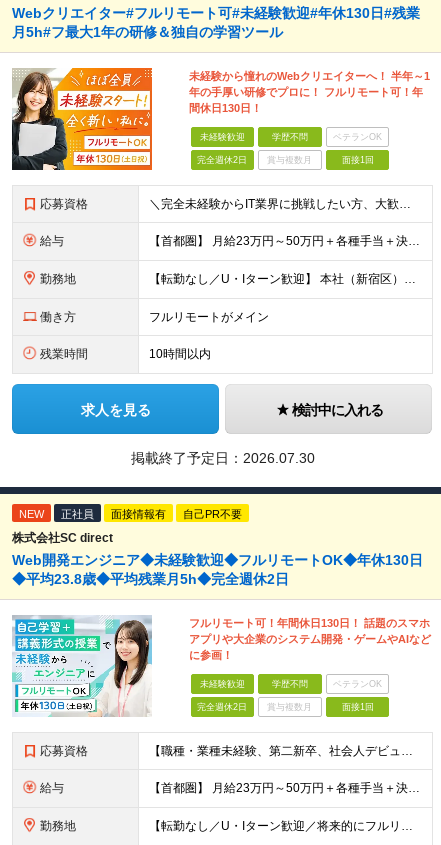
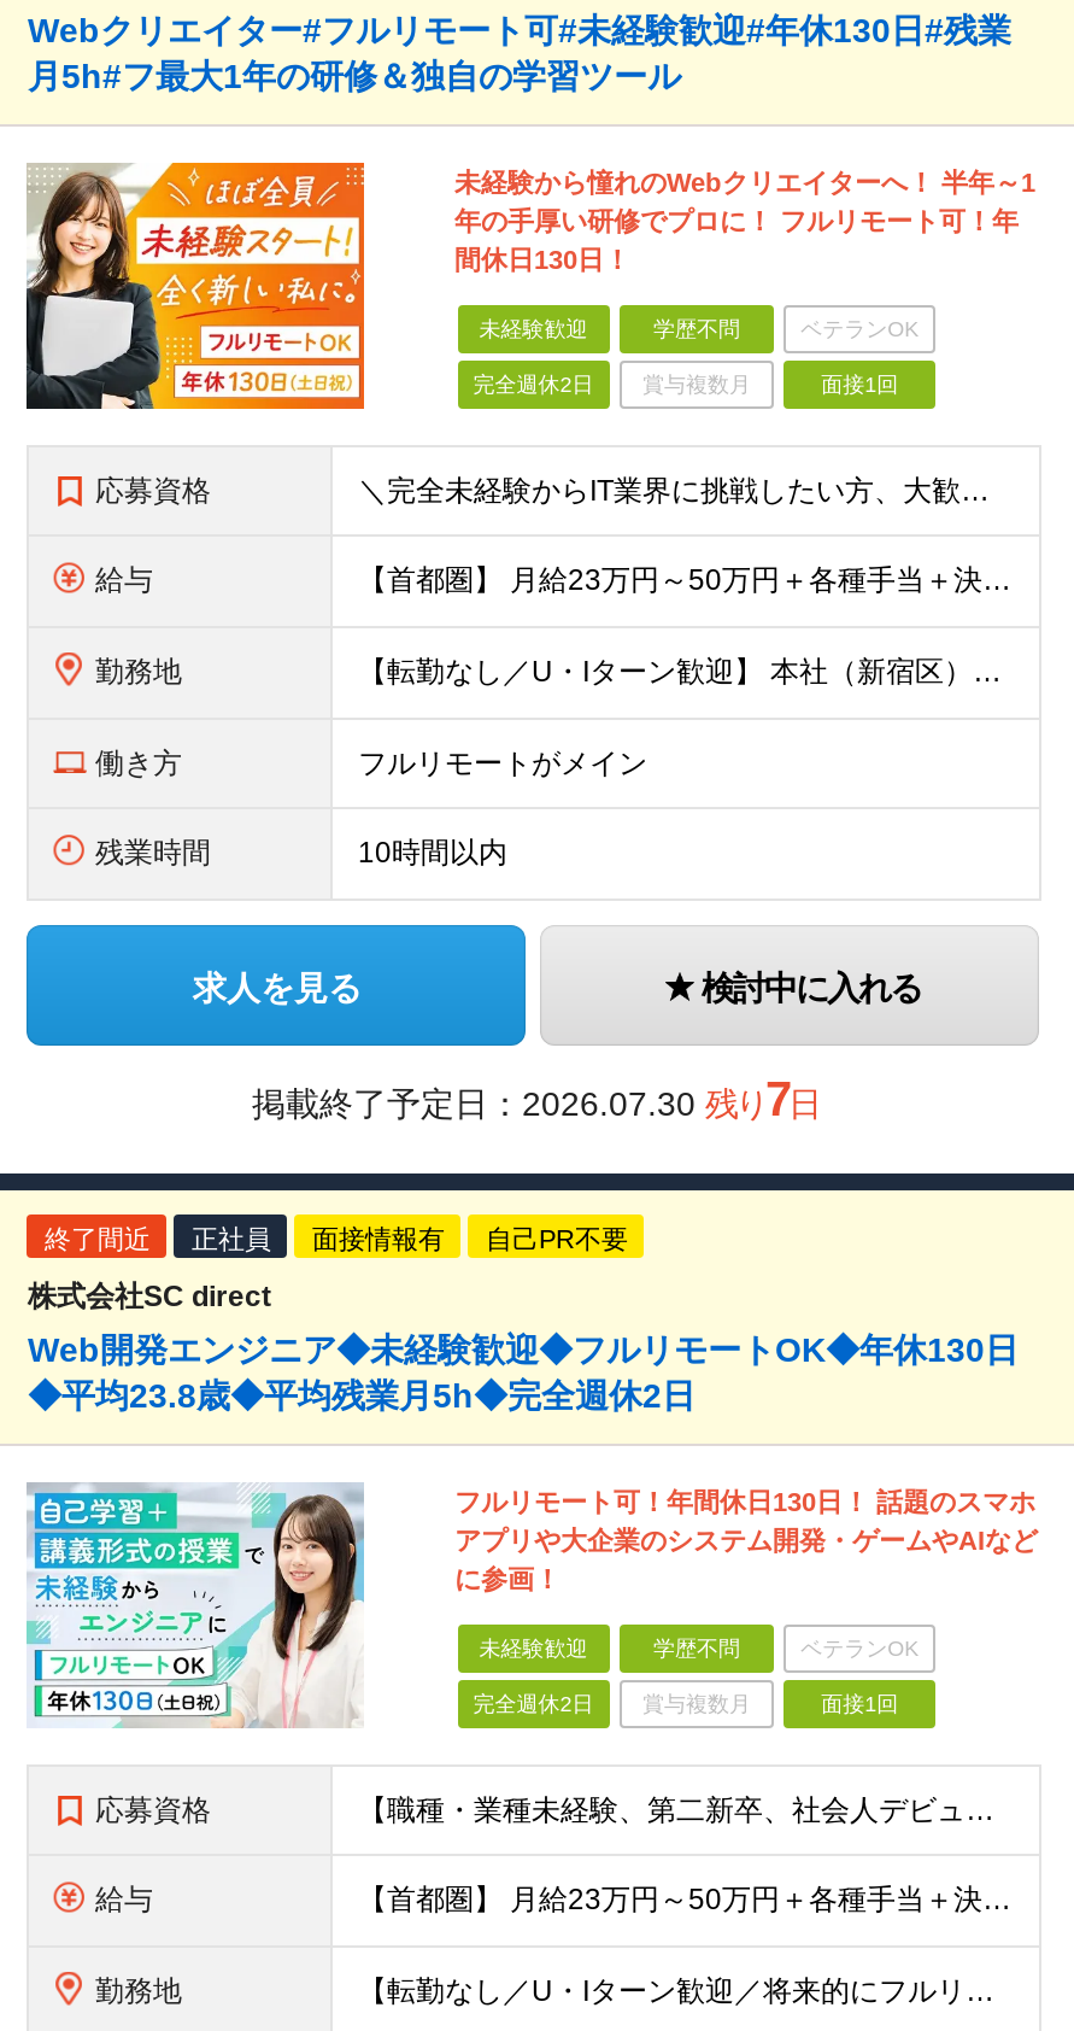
[131,450,315,466] 掲載終了予定日：2026.07.30 -> [252,1072,818,1125] 掲載終了予定日：2026.07.30 残り7日
[19,508,44,520] NEW -> [44,1224,150,1253] 終了間近

